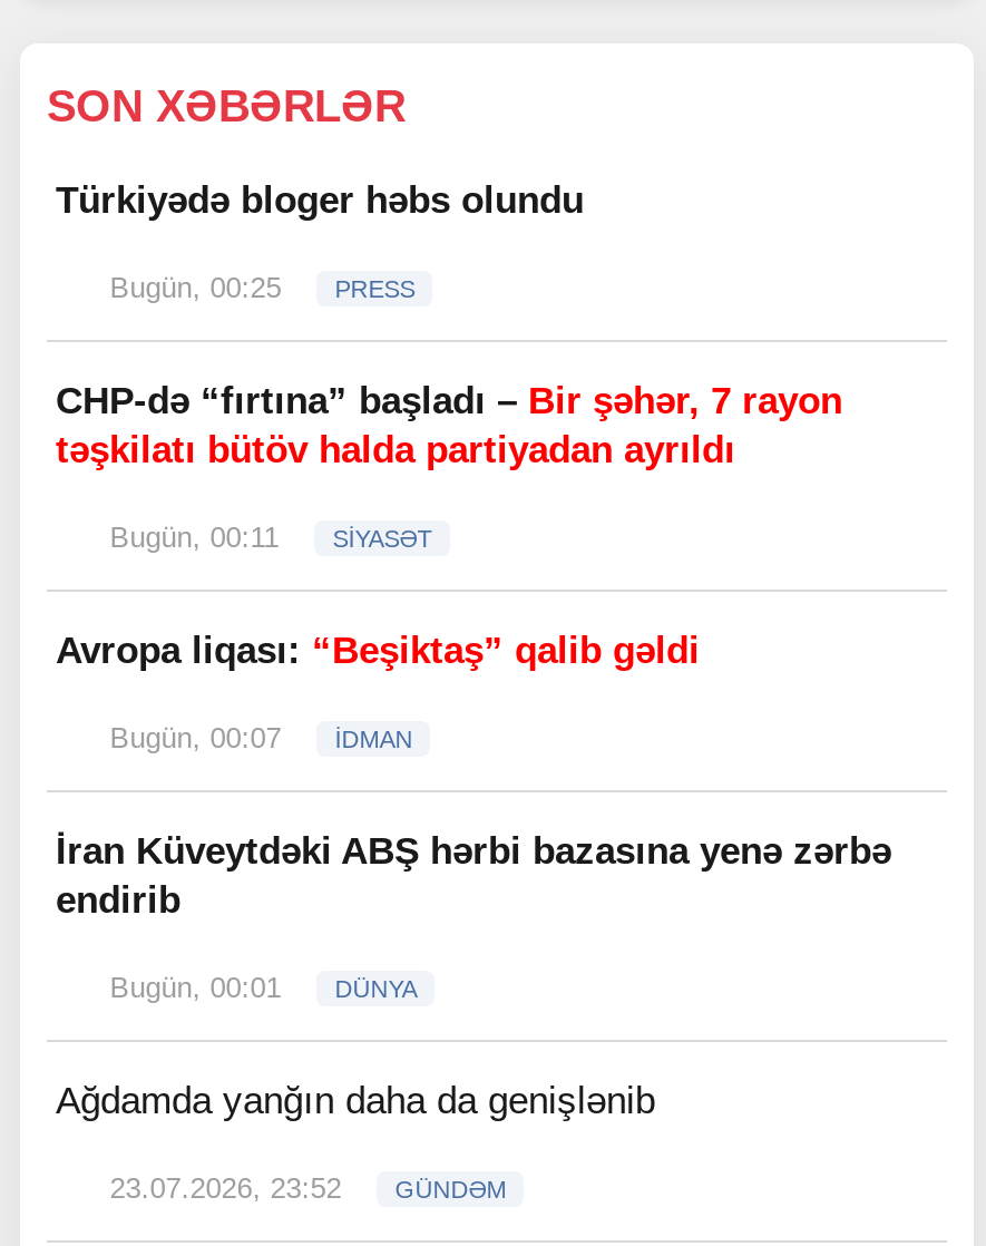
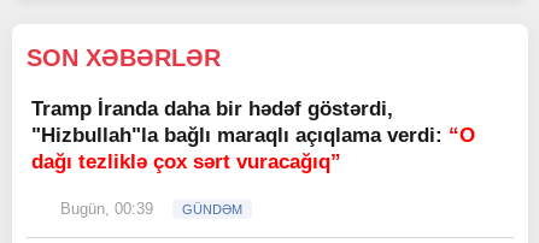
[56,179,891,1204] Türkiyədə bloger həbs olundu | Bugün, 00:25 | PRESS | CHP-də “fırtına” başladı – Bir şəhər, 7 rayon | təşkilatı bütöv halda partiyadan ayrıldı | Bugün, 00:11 | SİYASƏT | Avropa liqası: “Beşiktaş” qalib gəldi | Bugün, 00:07 | İDMAN | İran Küveytdəki ABŞ hərbi bazasına yenə zərbə | endirib | Bugün, 00:01 | DÜNYA | Ağdamda yanğın daha da genişlənib | 23.07.2026, 23:52 -> [31,97,475,217] Tramp İranda daha bir hədəf göstərdi, | "Hizbullah"la bağlı maraqlı açıqlama verdi: “O | dağı tezliklə çox sərt vuracağıq” | Bugün, 00:39

